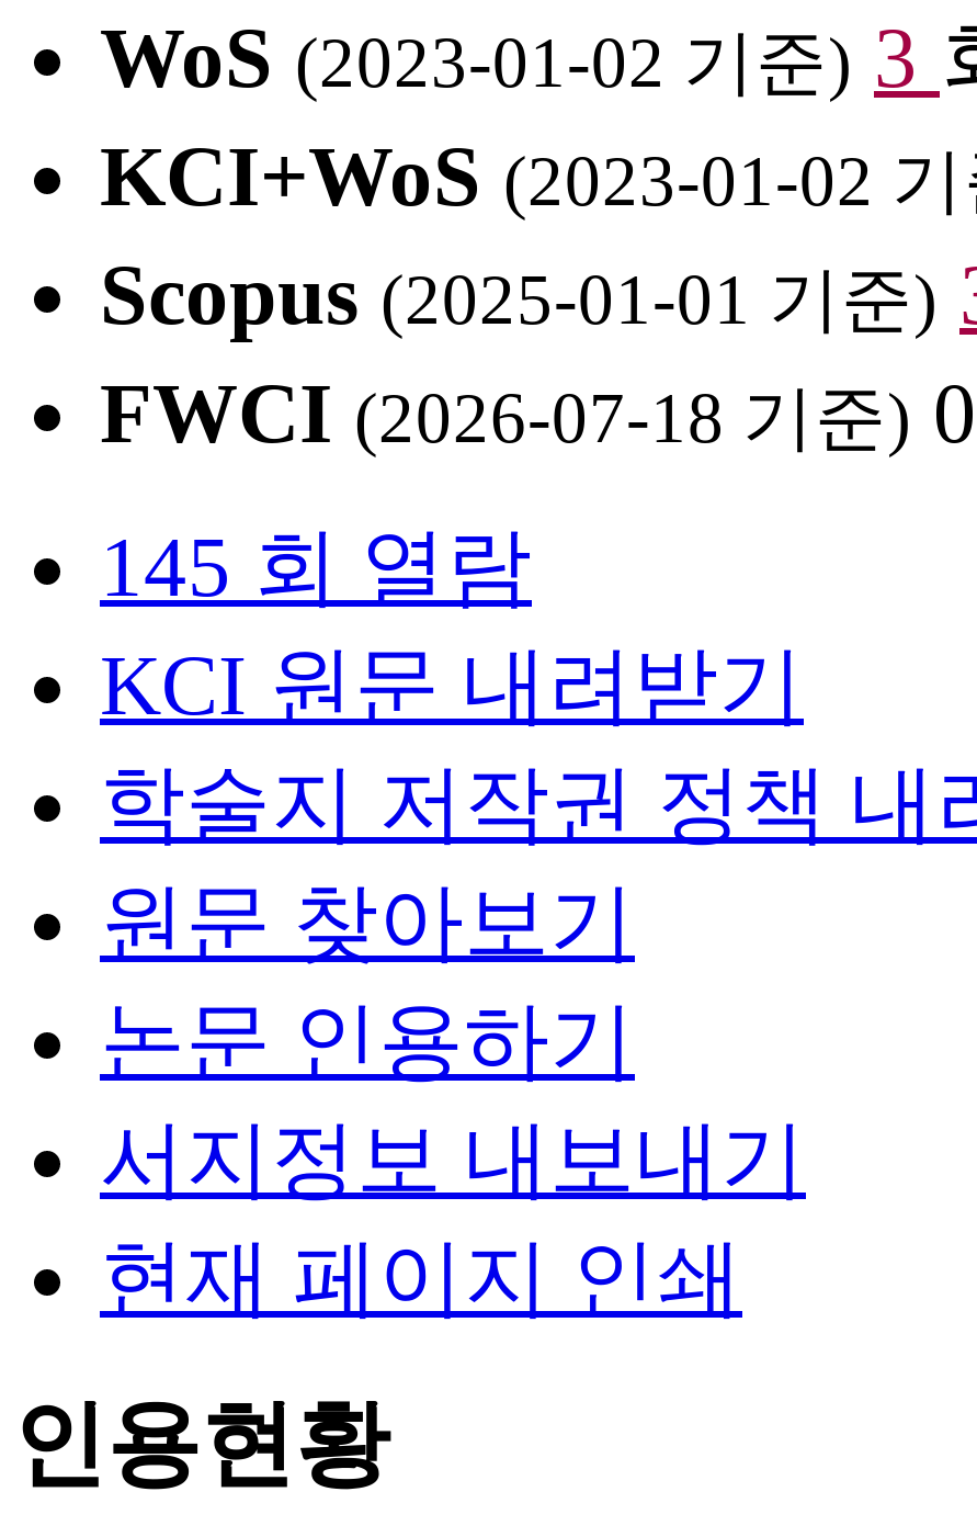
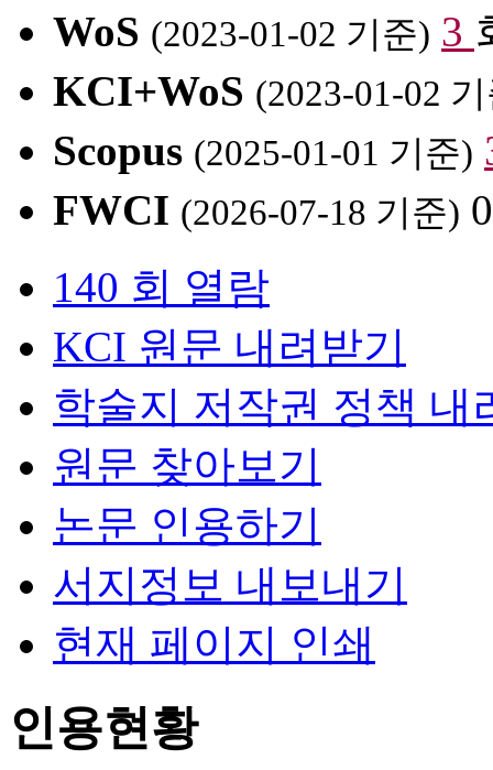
[100,519,532,613] 145 회 열람 -> [53,263,270,311] 140 회 열람

